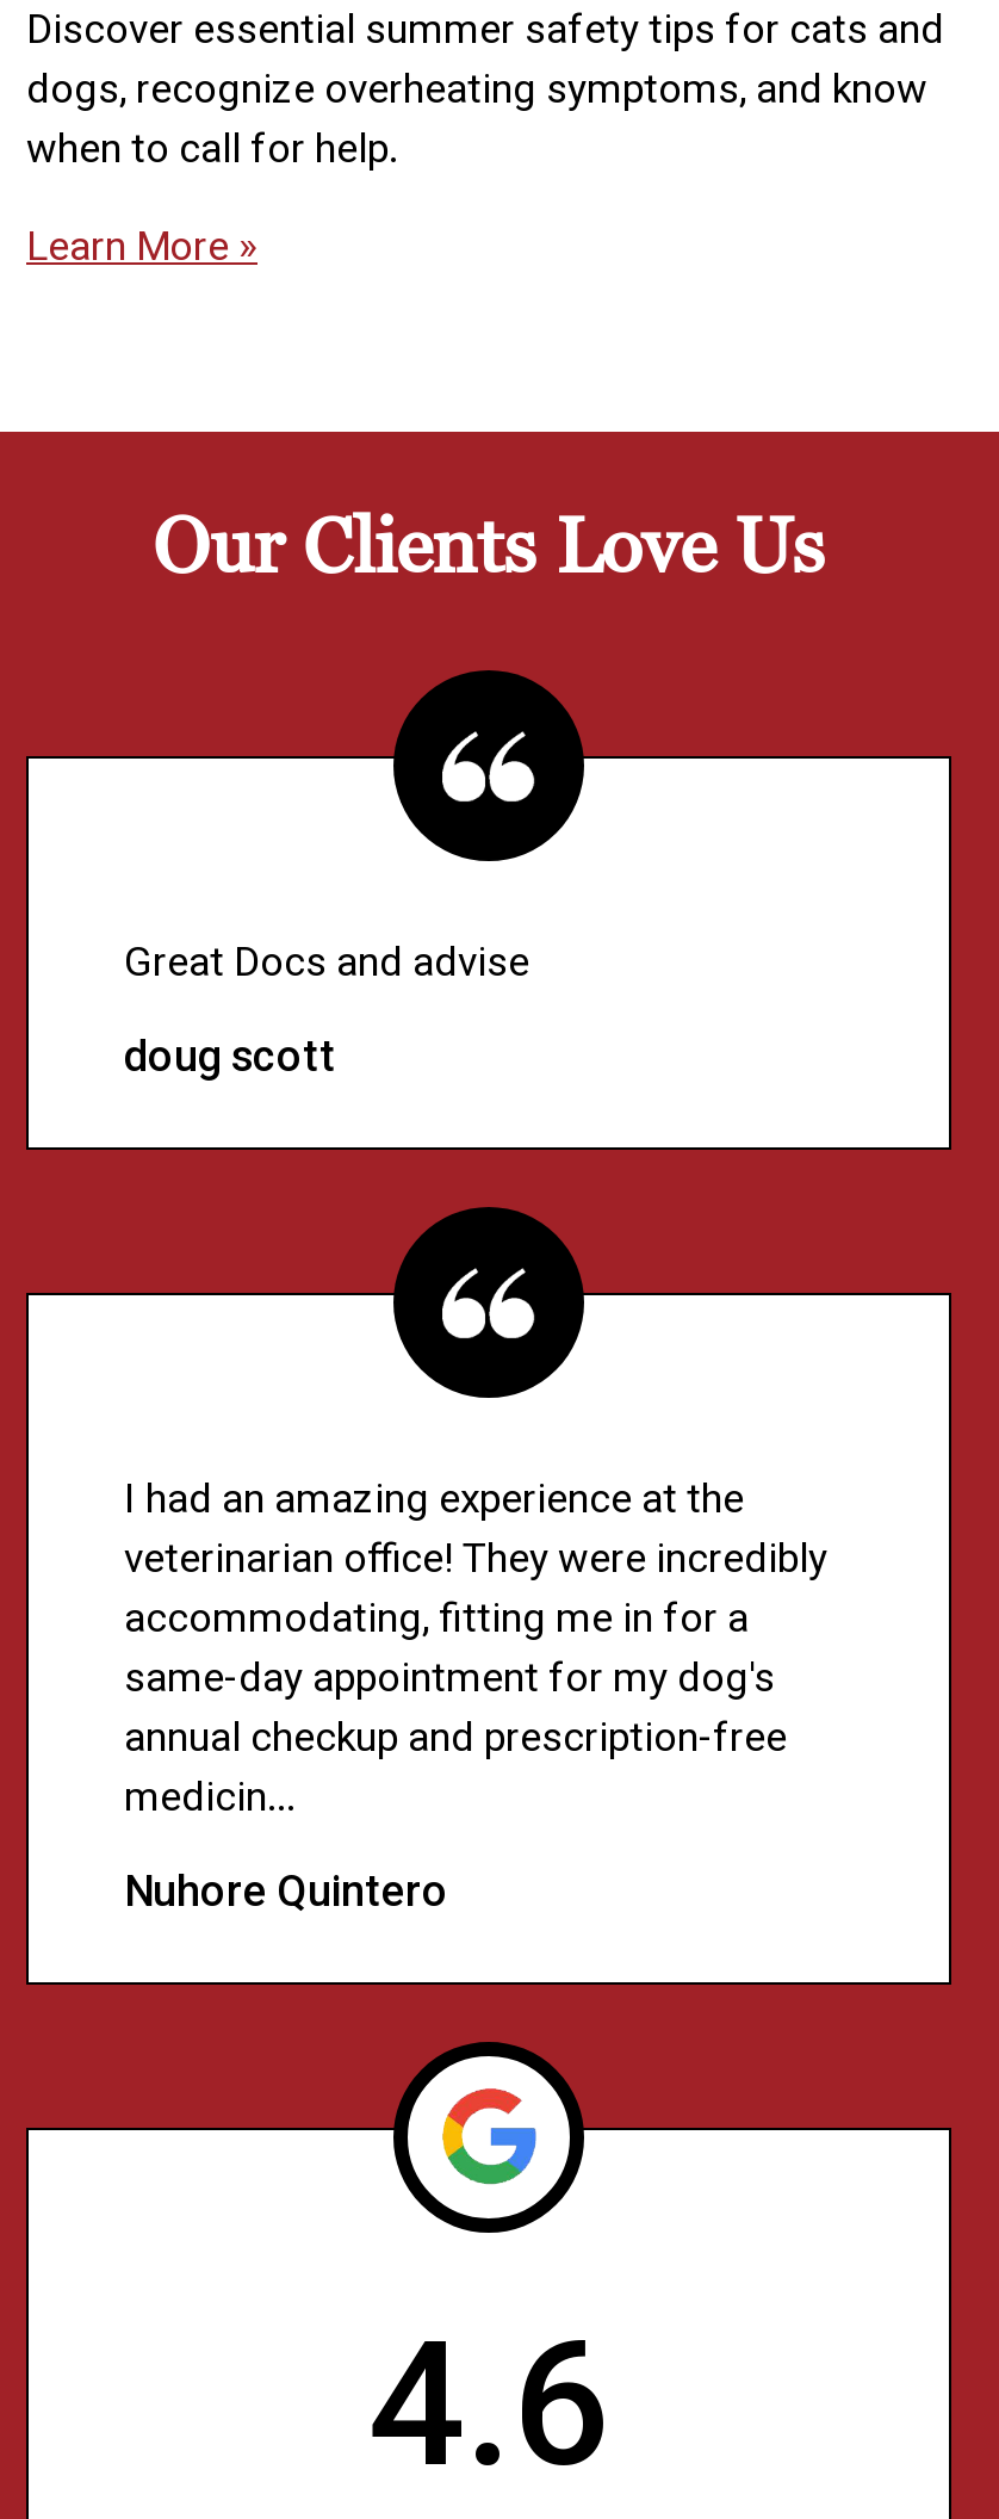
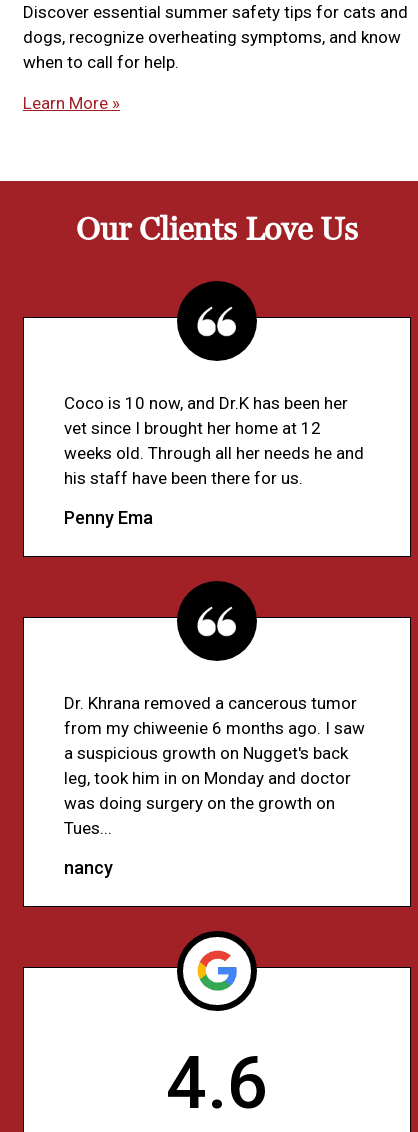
[124,939,529,986] Great Docs and advise -> [64,393,364,488] Coco is 10 now, and Dr.K has been her | vet since I brought her home at 12 | weeks old. Through all her needs he and | his staff have been there for us.
[124,1032,336,1082] doug scott -> [64,507,153,528] Penny Ema
[124,1475,827,1821] I had an amazing experience at the | veterinarian office! They were incredibly | accommodating, fitting me in for a | same-day appointment for my dog's | annual checkup and prescription-free | medicin... -> [64,693,365,838] Dr. Khrana removed a cancerous tumor | from my chiweenie 6 months ago. I saw | a suspicious growth on Nugget's back | leg, took him in on Monday and doctor | was doing surgery on the growth on | Tues...
[124,1867,448,1917] Nuhore Quintero -> [64,857,113,878] nancy

